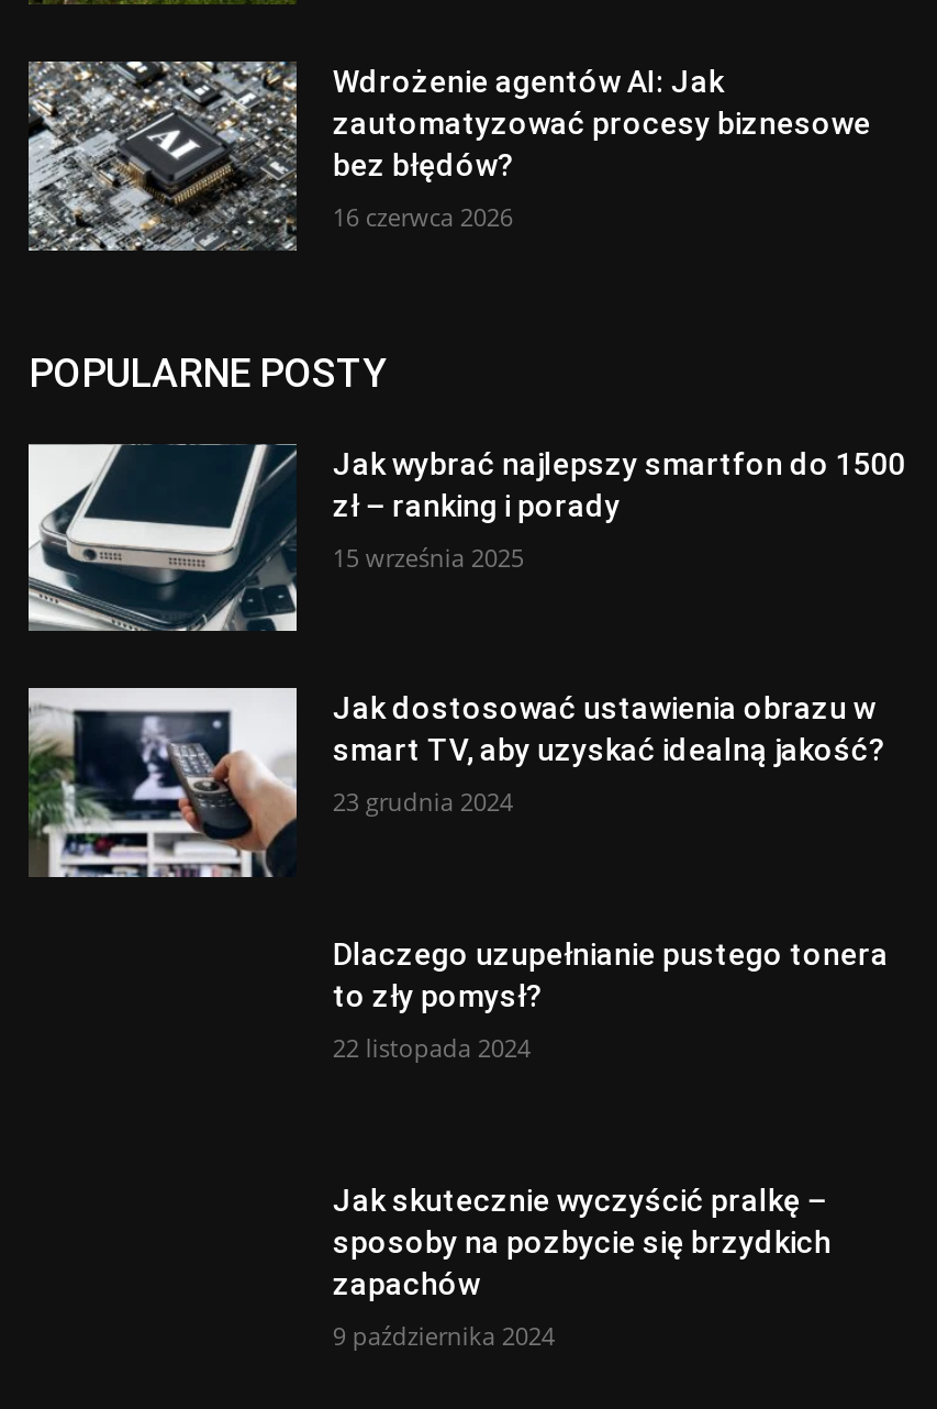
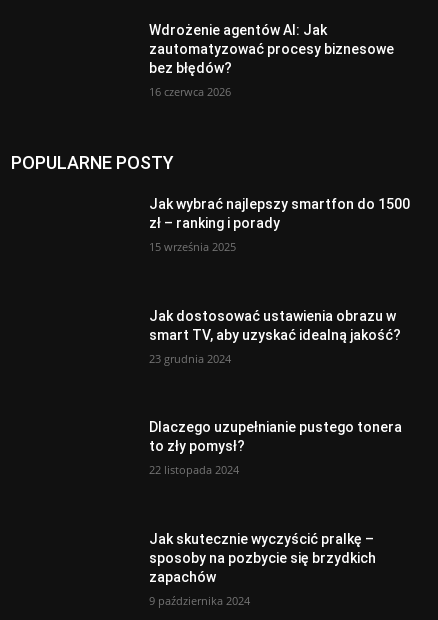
[26,59,299,253] [image] -> none
[26,442,299,633] [image] -> none
[26,686,299,879] [image] -> none

